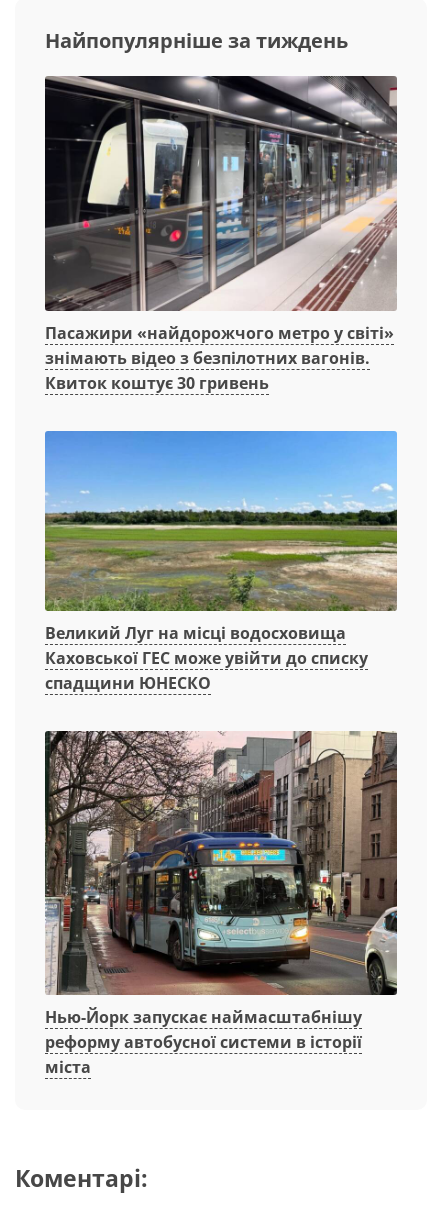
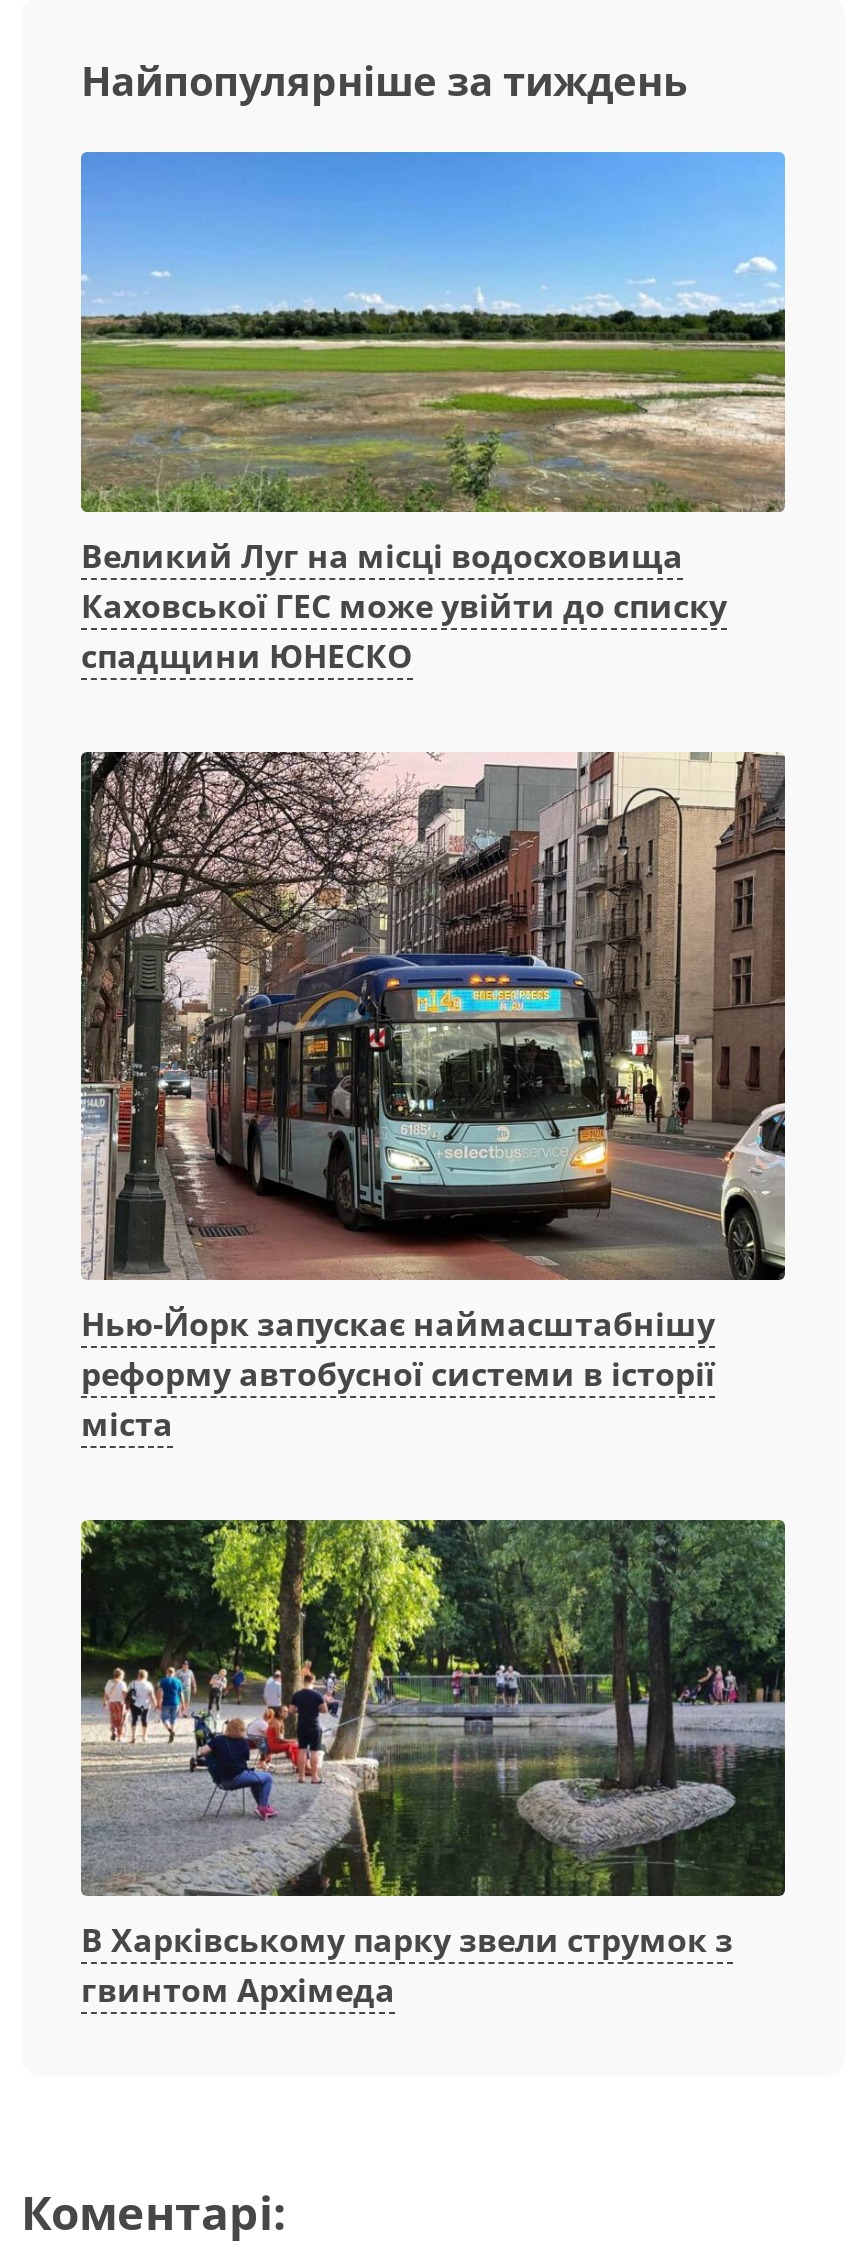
[44,75,398,394] [image] | Пасажири «найдорожчого метро у світі» | знімають відео з безпілотних вагонів. | Квиток коштує 30 гривень -> none
moved [43,454,399,1078] -> [77,198,789,1446]: [image] | Великий Луг на місці водосховища | Каховської ГЕС може увійти до списку | спадщини ЮНЕСКО | Нью-Йорк запускає наймасштабнішу | реформу автобусної системи в історії | міста
none -> [79,1516,787,2013] [image] | В Харківському парку звели струмок з | гвинтом Архімеда

